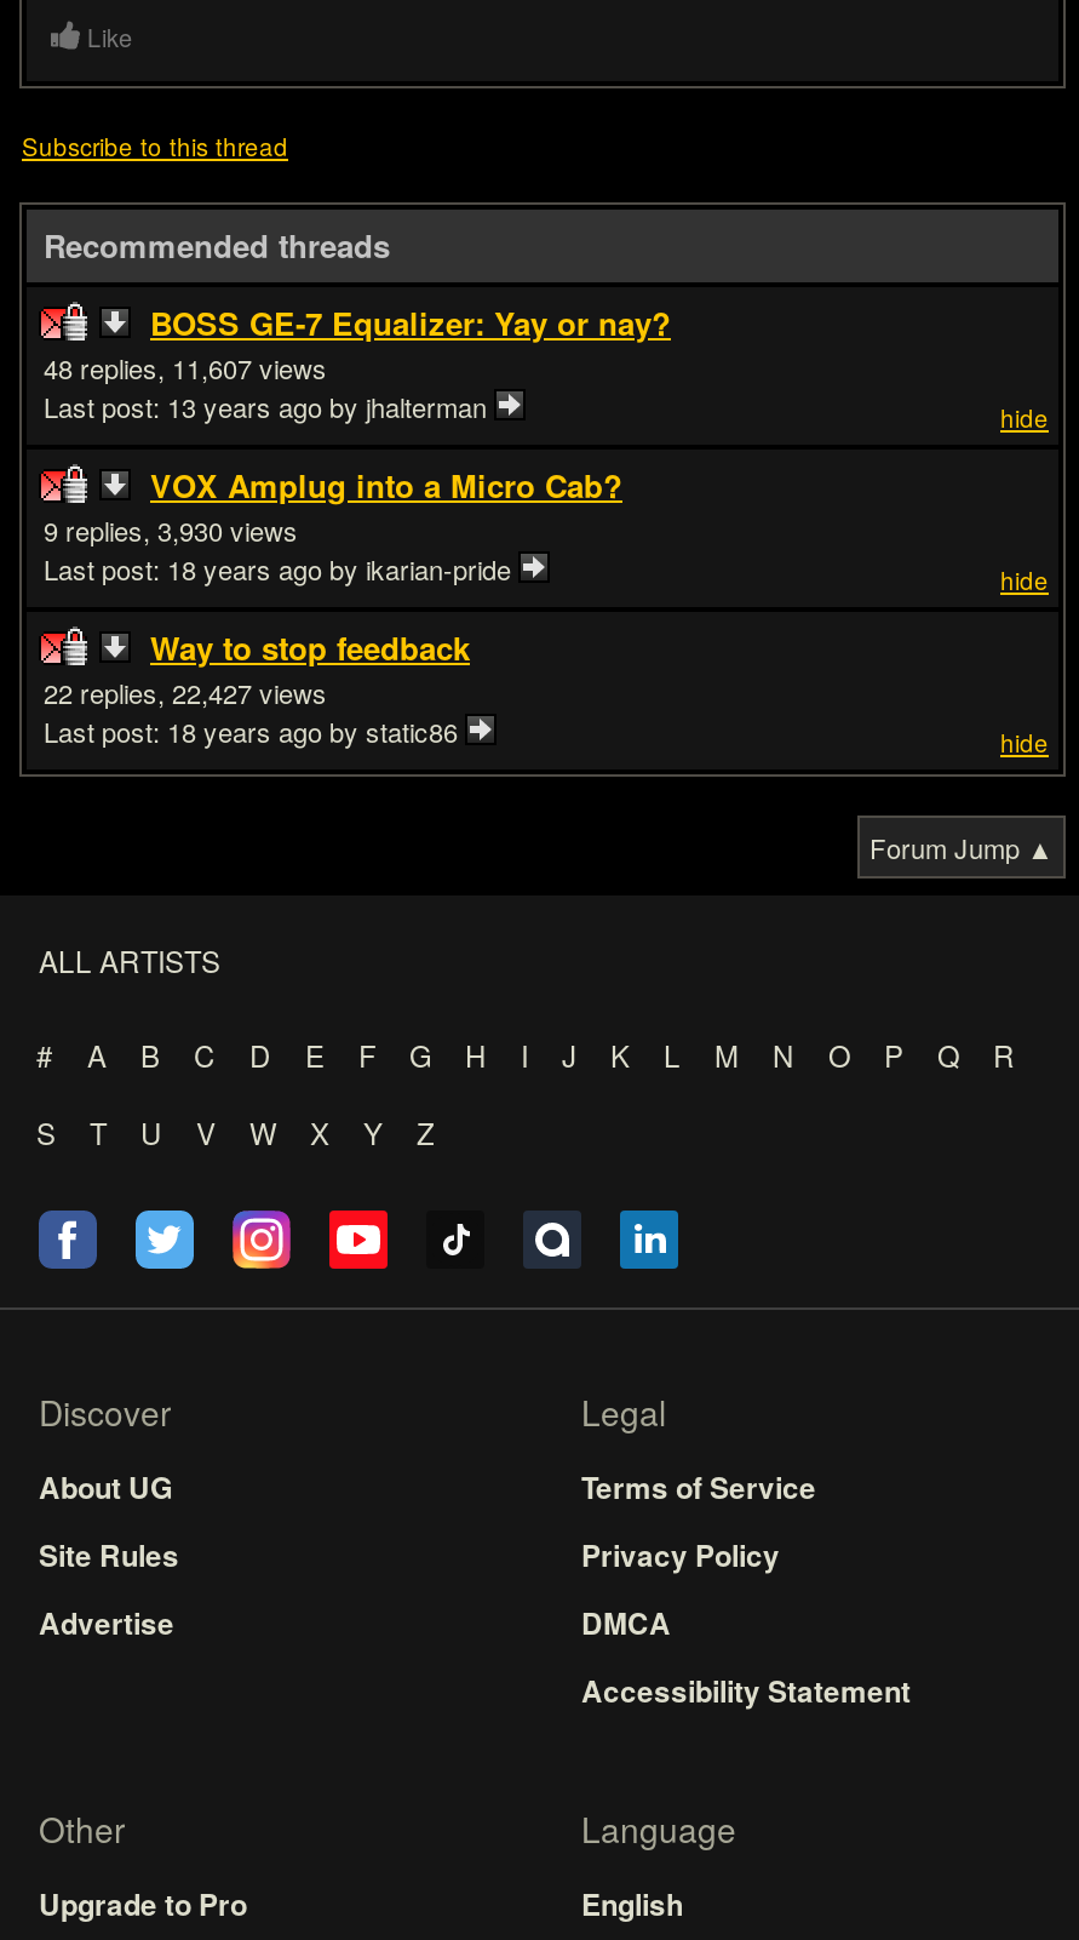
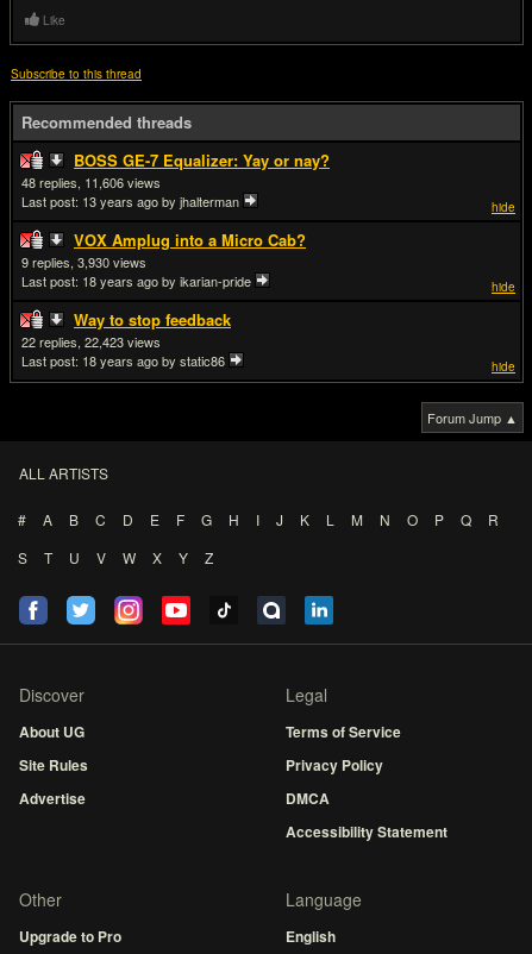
[172,348,252,387] 11,607 -> [85,172,124,192] 11,606
[172,673,252,711] 22,427 -> [85,332,124,351] 22,423

